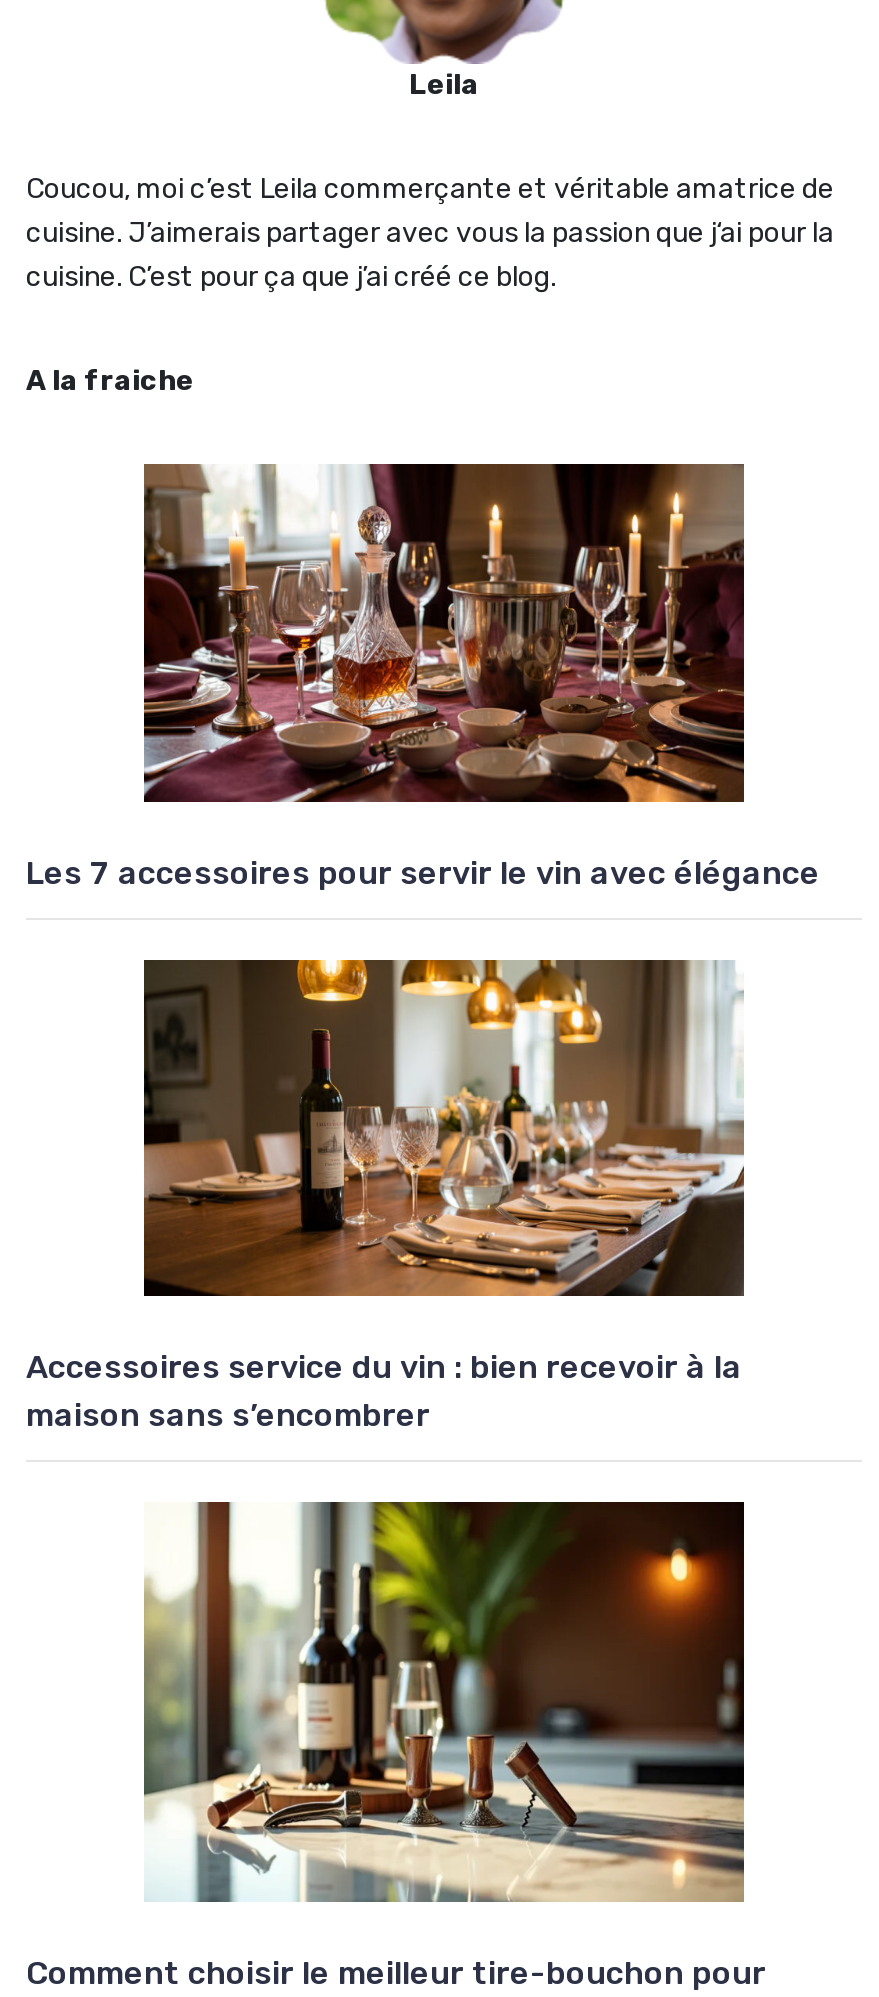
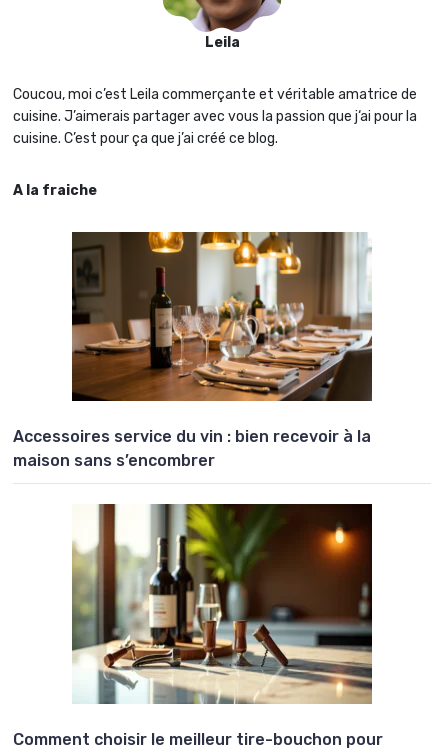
[26,462,820,891] [image] | Les 7 accessoires pour servir le vin avec élégance -> none

